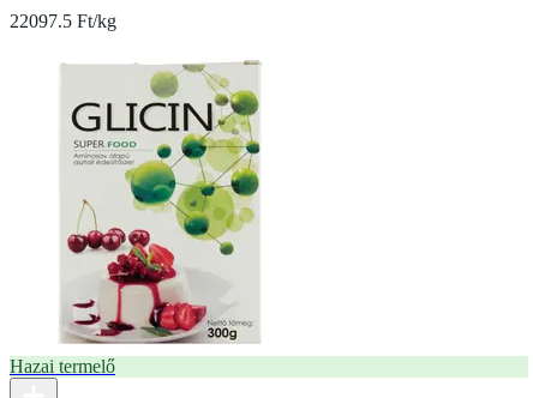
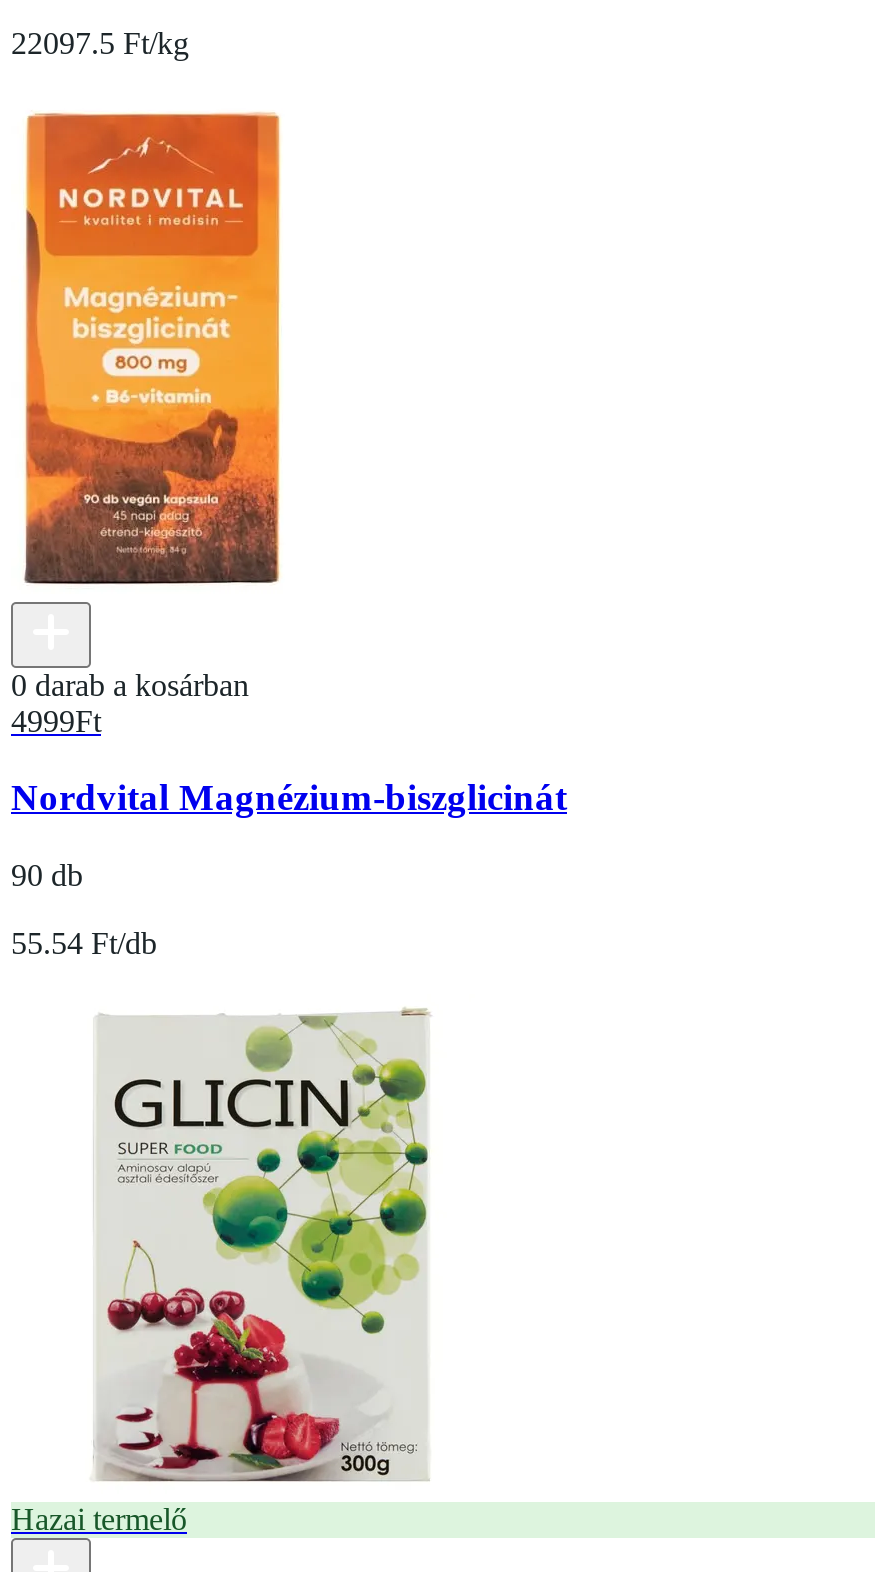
none -> [11,667,567,960] 0 darab a kosárban | 4999Ft | Nordvital Magnézium-biszglicinát | 90 db | 55.54 Ft/db
none -> [23,111,283,587] [image]

